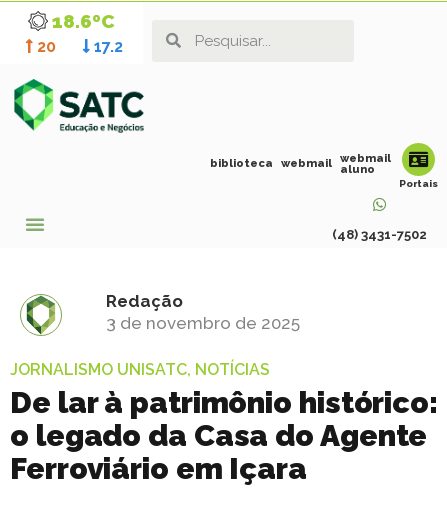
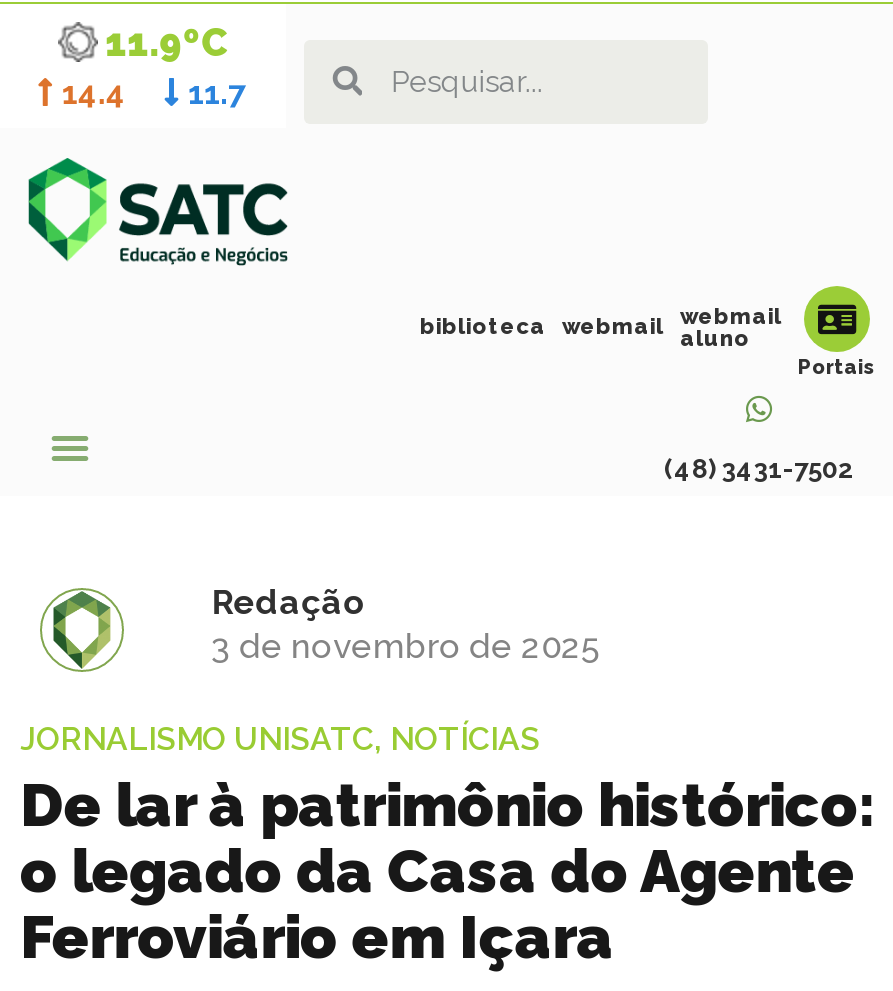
[33,10,123,56] 18.6ºC | 20 | 17.2 -> [54,20,246,112] 11.9ºC | 14.4 | 11.7

